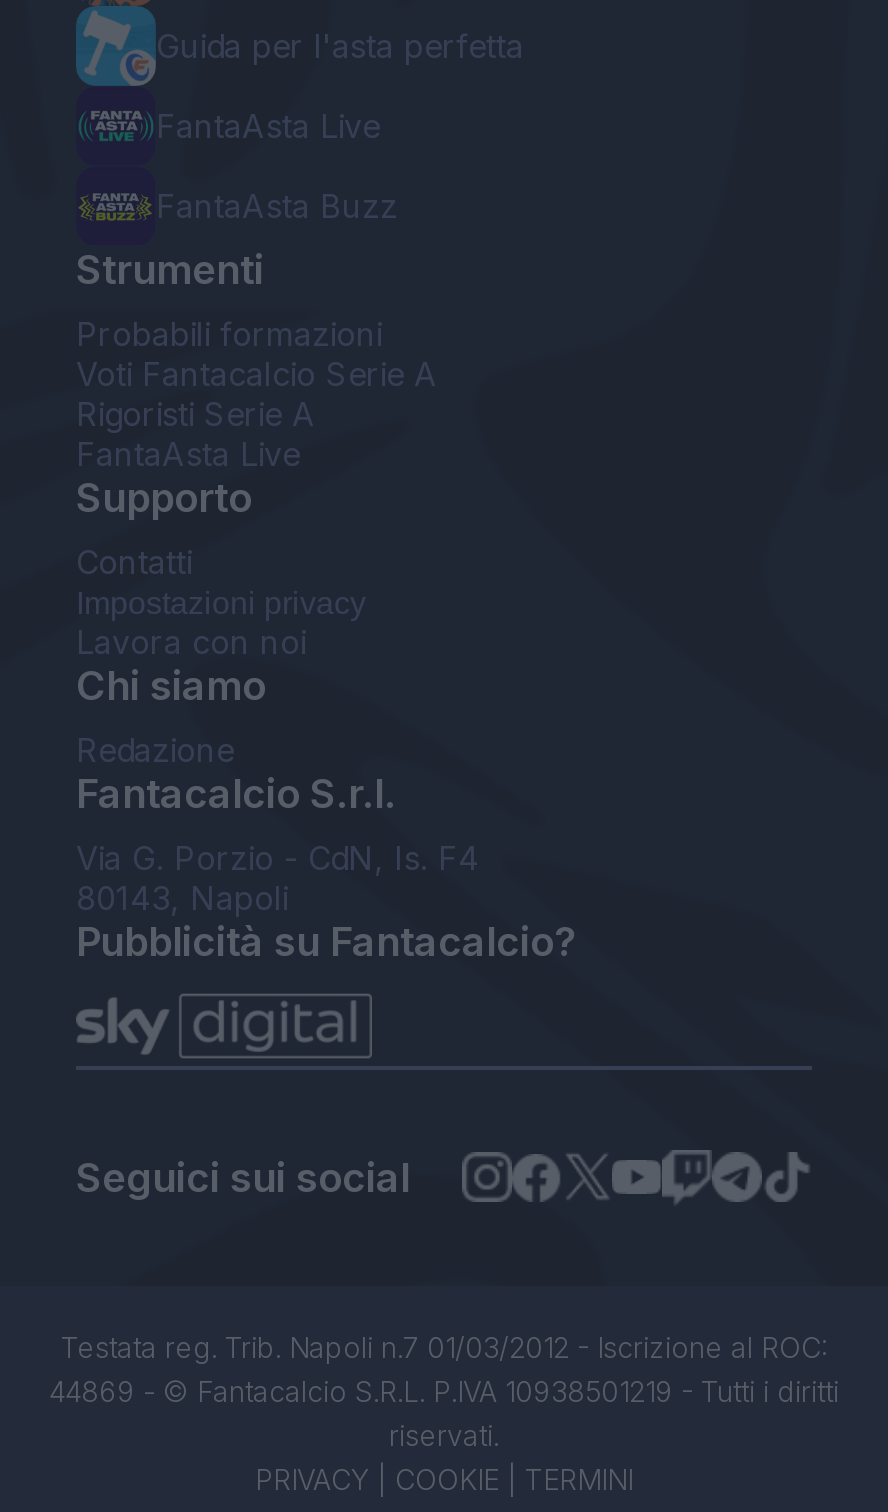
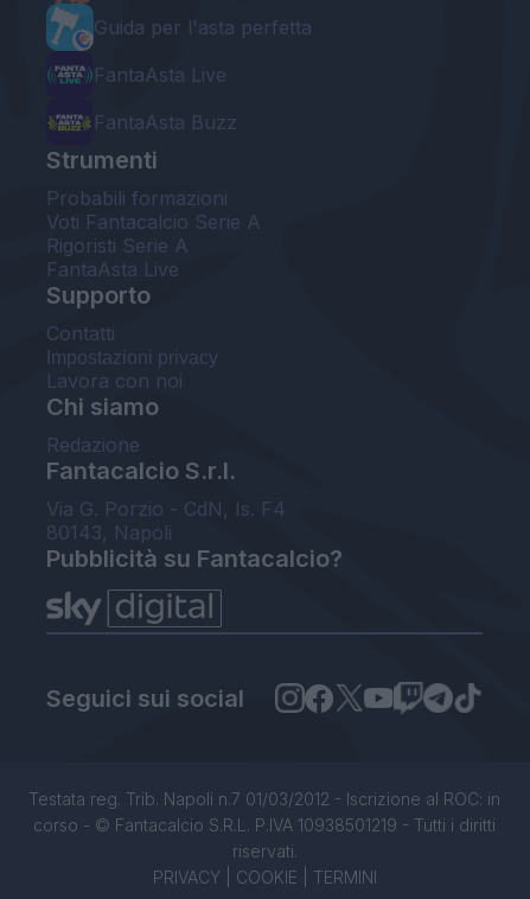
[49,1330,839,1408] Testata reg. Trib. Napoli n.7 01/03/2012 - Iscrizione al ROC: | 44869 - © Fantacalcio S.R.L. P.IVA 10938501219 - Tutti i diritti -> [28,789,500,835] Testata reg. Trib. Napoli n.7 01/03/2012 - Iscrizione al ROC: in | corso - © Fantacalcio S.R.L. P.IVA 10938501219 - Tutti i diritti

